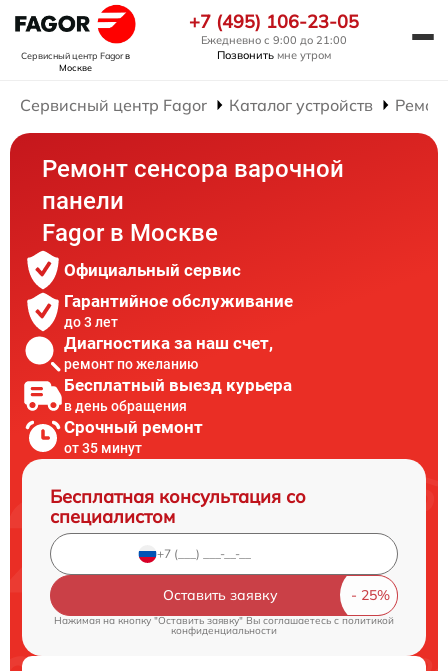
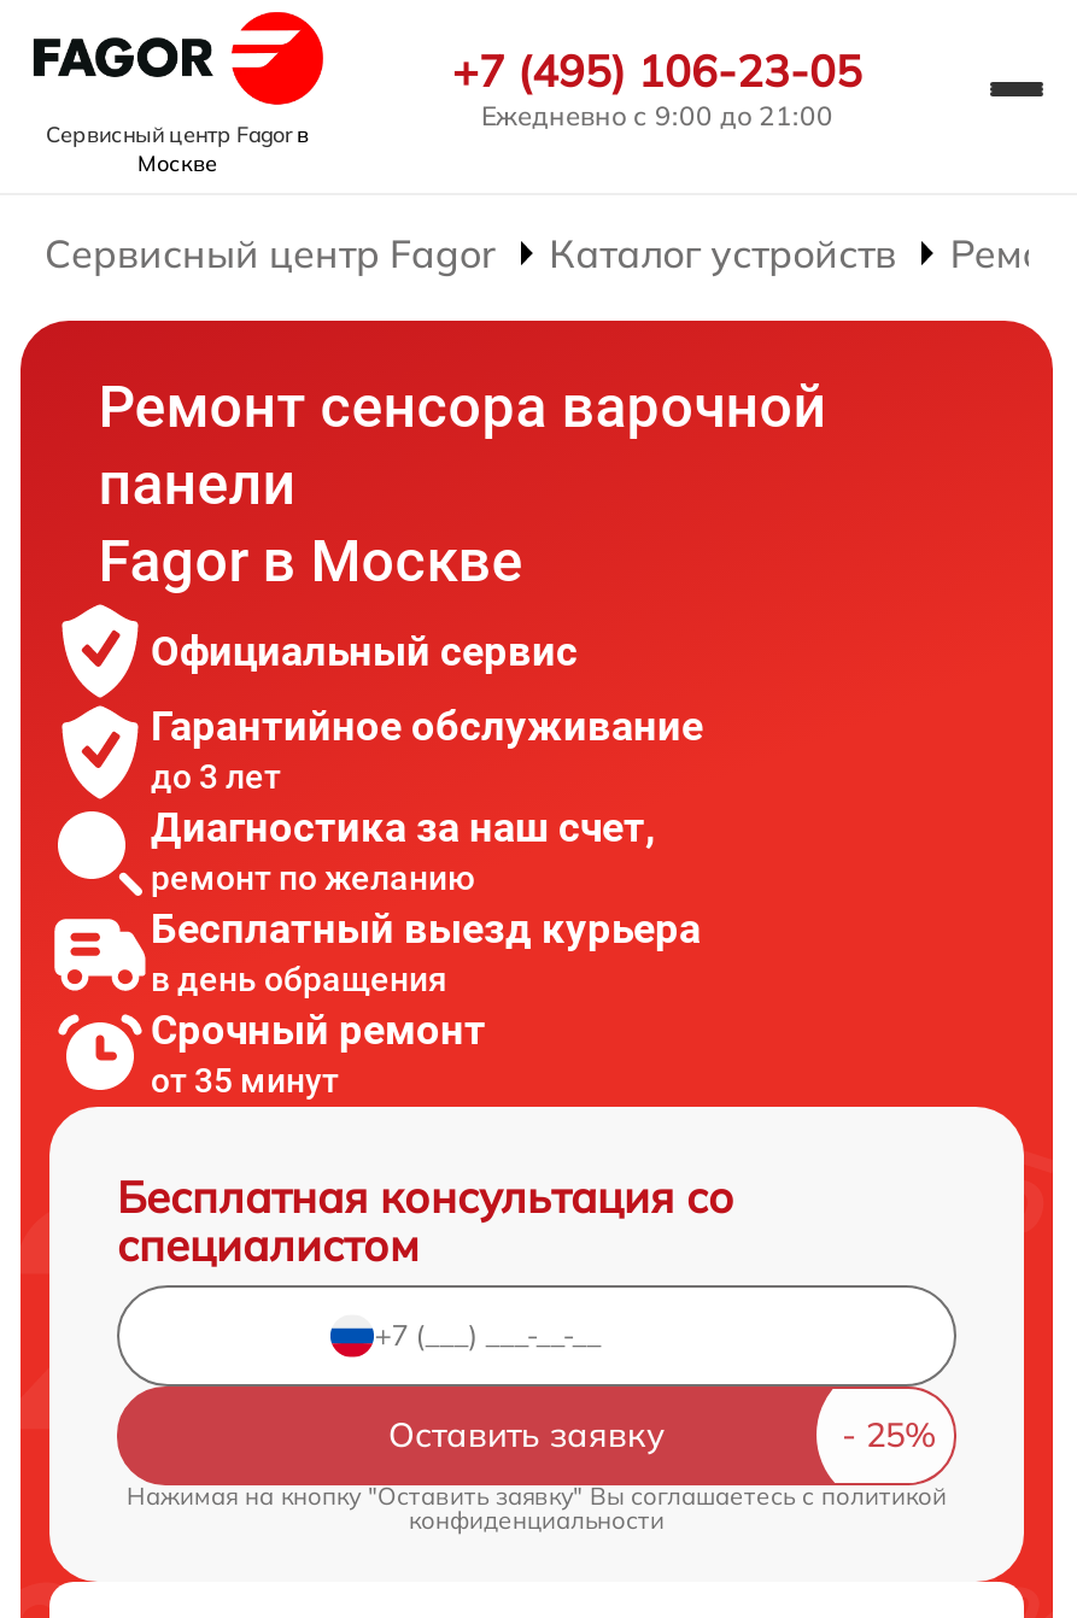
[217,48,331,62] Позвонить мне утром -> none

